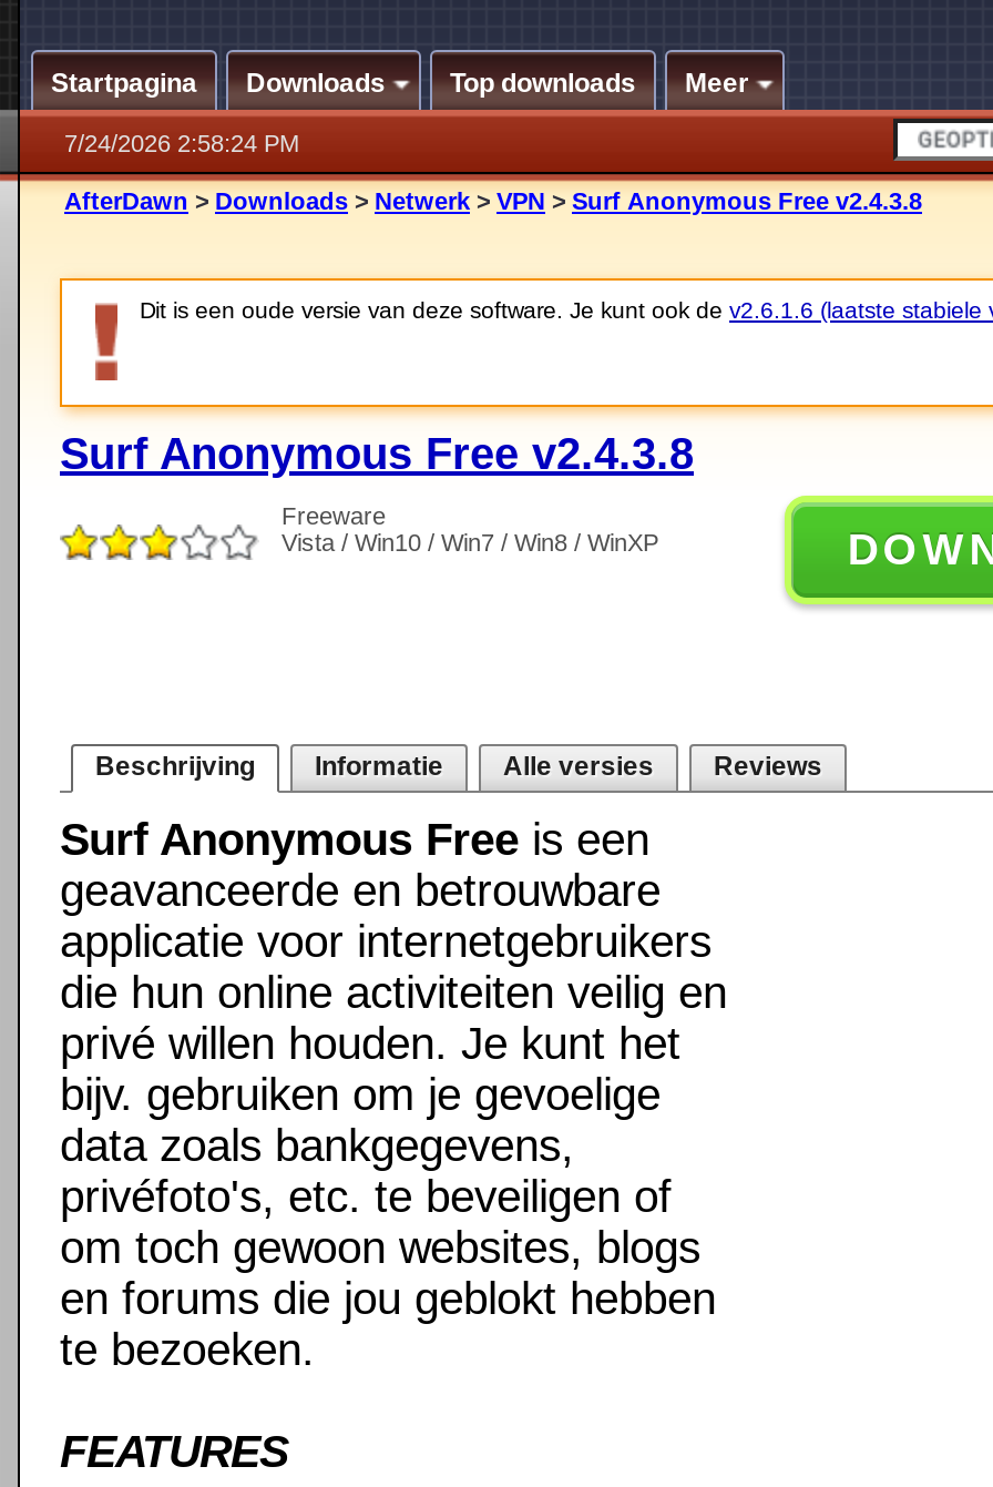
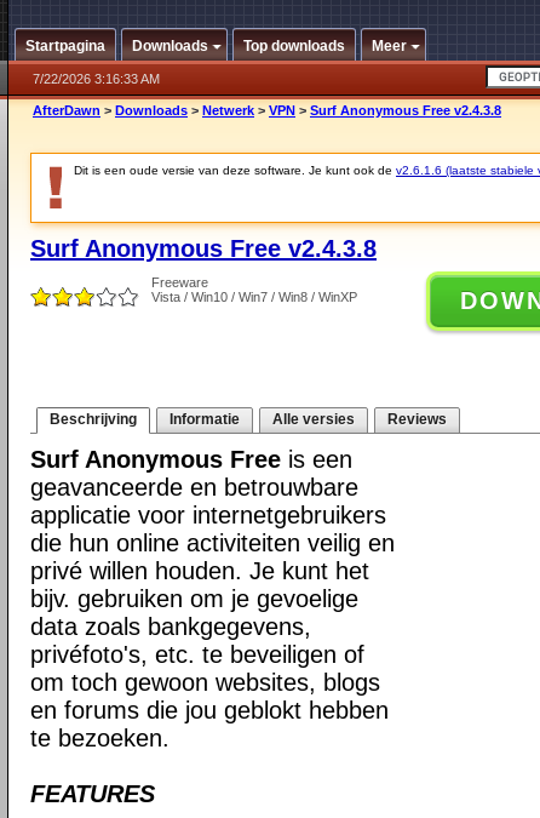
[64,130,299,156] 7/24/2026 2:58:24 PM -> [33,71,160,86] 7/22/2026 3:16:33 AM

